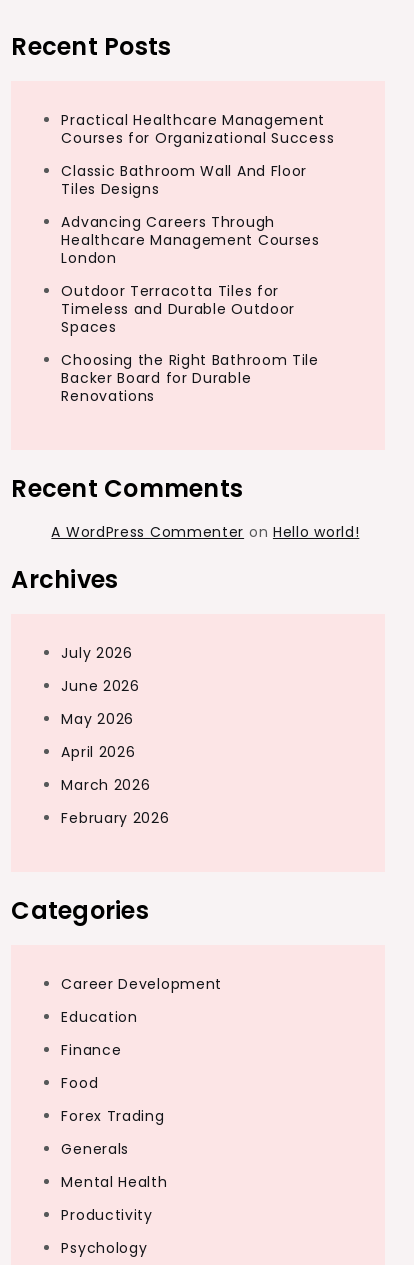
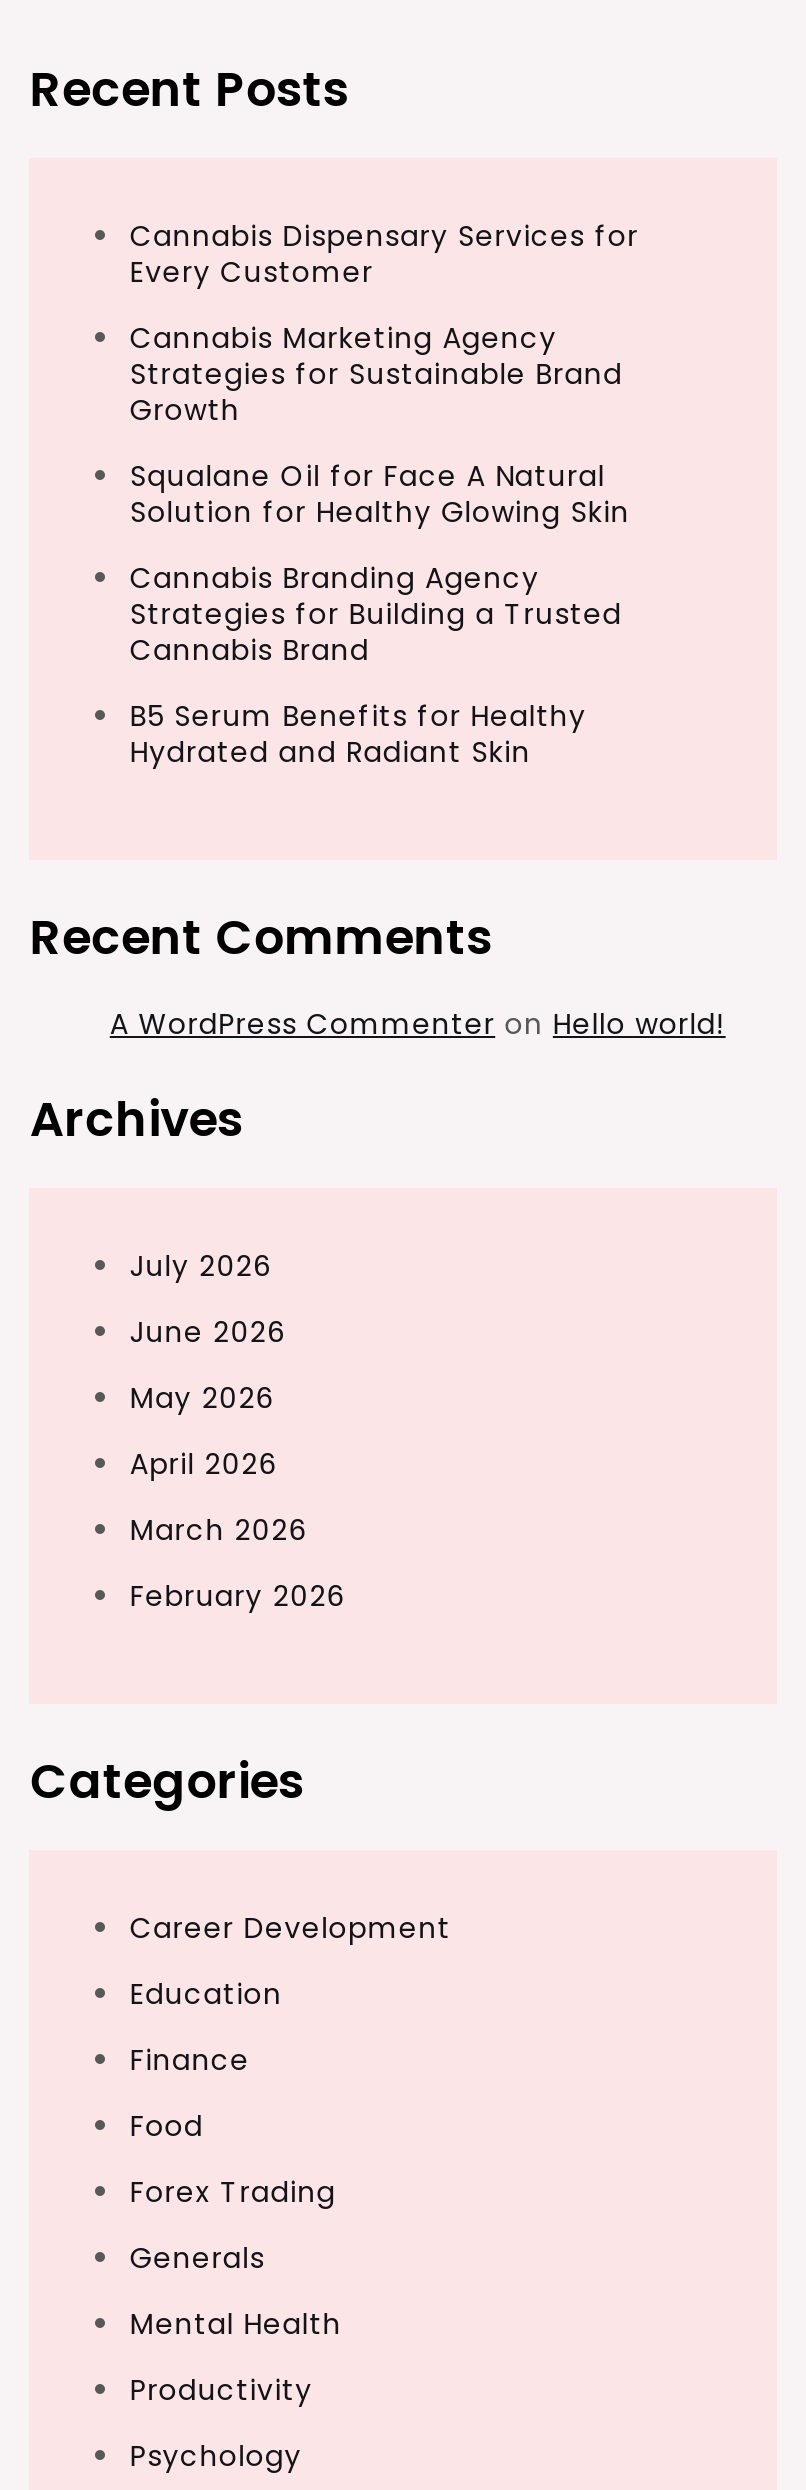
[61,110,334,148] Practical Healthcare Management | Courses for Organizational Success -> [130,216,639,292] Cannabis Dispensary Services for | Every Customer
[61,161,307,199] Classic Bathroom Wall And Floor | Tiles Designs -> [130,318,623,430] Cannabis Marketing Agency | Strategies for Sustainable Brand | Growth
[61,212,320,268] Advancing Careers Through | Healthcare Management Courses | London -> [130,456,630,532] Squalane Oil for Face A Natural | Solution for Healthy Glowing Skin
[61,281,295,337] Outdoor Terracotta Tiles for | Timeless and Durable Outdoor | Spaces -> [130,558,622,670] Cannabis Branding Agency | Strategies for Building a Trusted | Cannabis Brand
[61,350,319,406] Choosing the Right Bathroom Tile | Backer Board for Durable | Renovations -> [130,696,586,772] B5 Serum Benefits for Healthy | Hydrated and Radiant Skin

